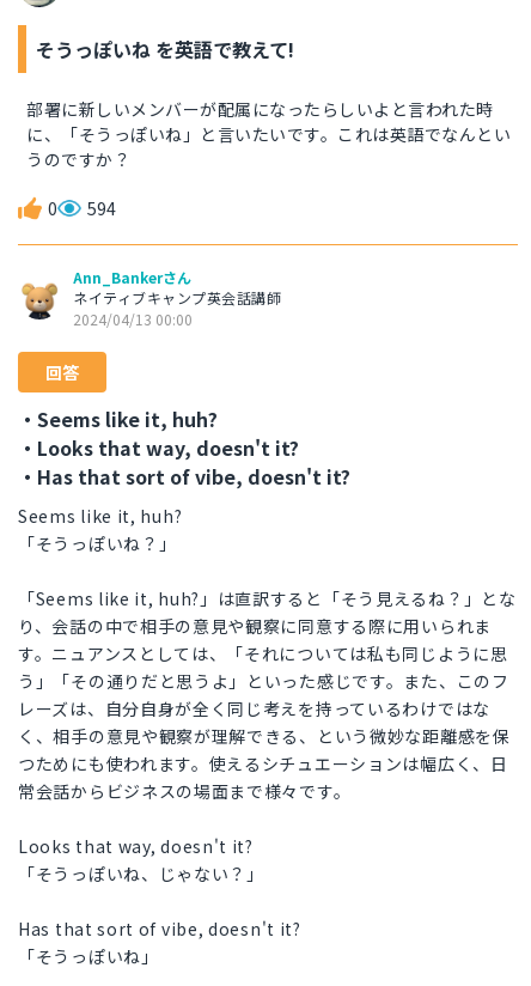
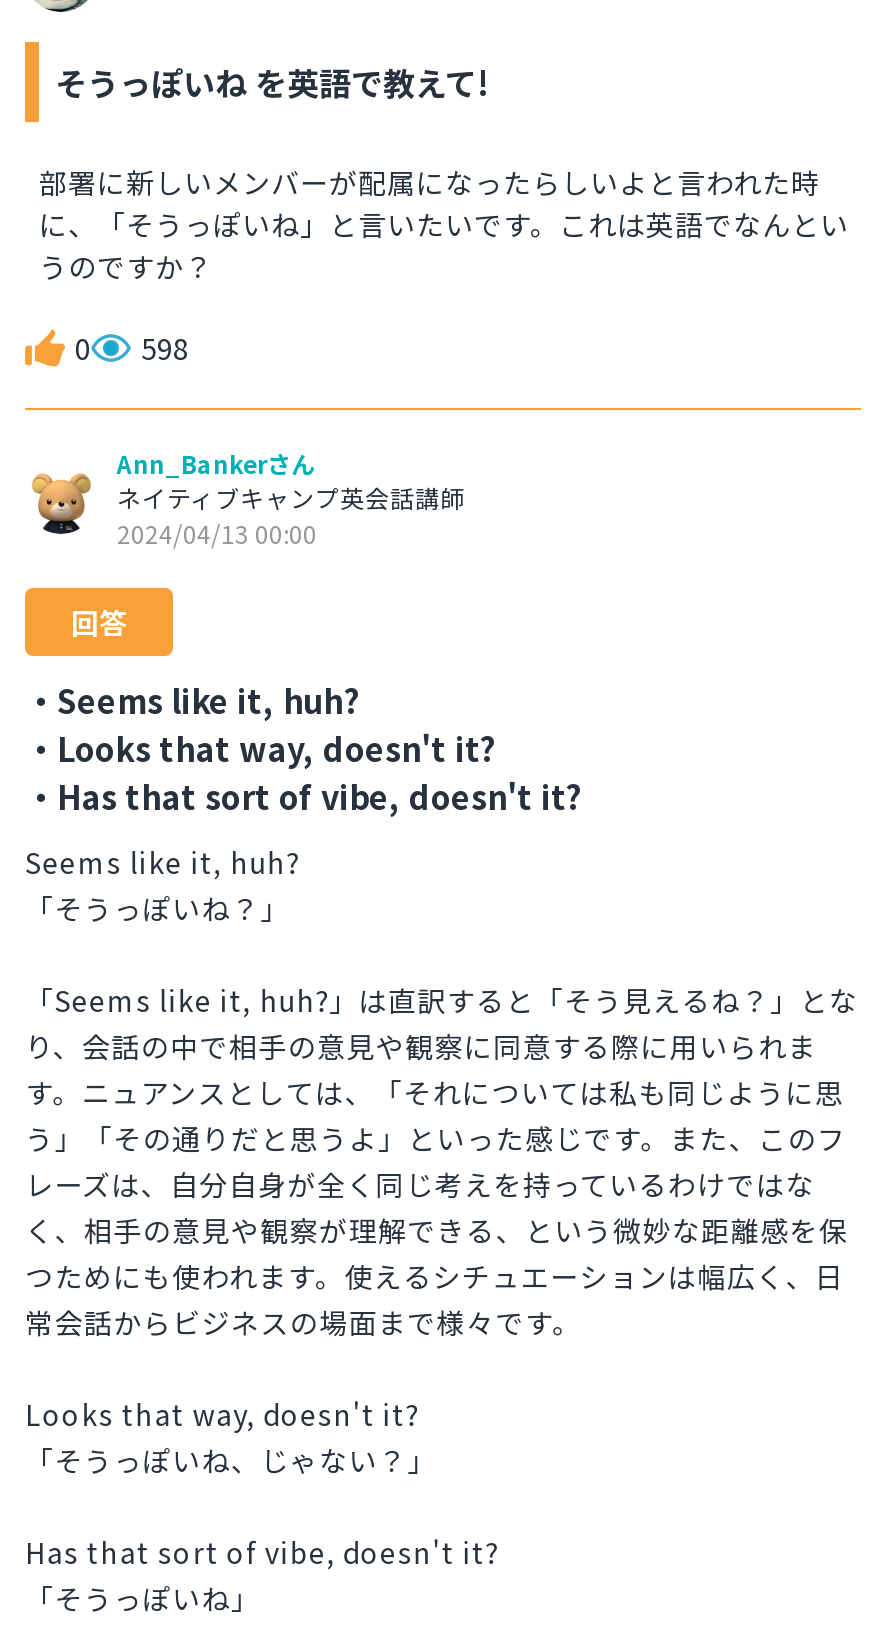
[48,197,116,221] 0 594 -> [75,329,189,369] 0 598

